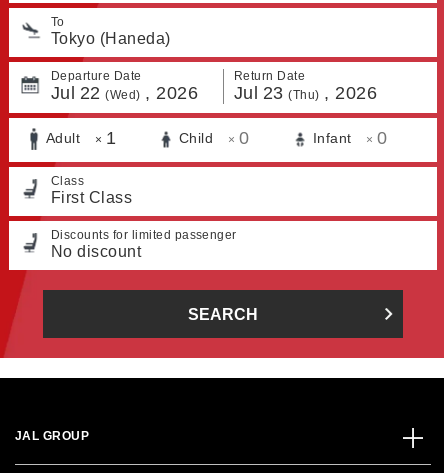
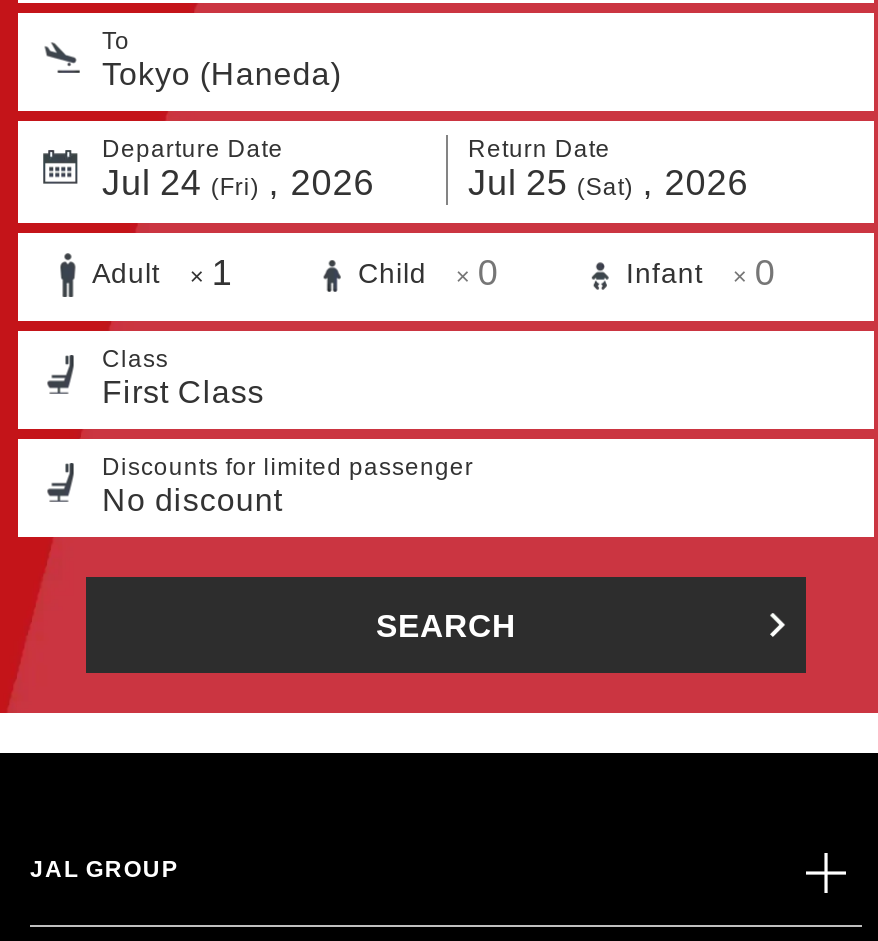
[51,83,198,103] Jul 22 (Wed) , 2026 -> [102,162,374,202] Jul 24 (Fri) , 2026
[234,83,377,103] Jul 23 (Thu) , 2026 -> [468,162,748,202] Jul 25 (Sat) , 2026

